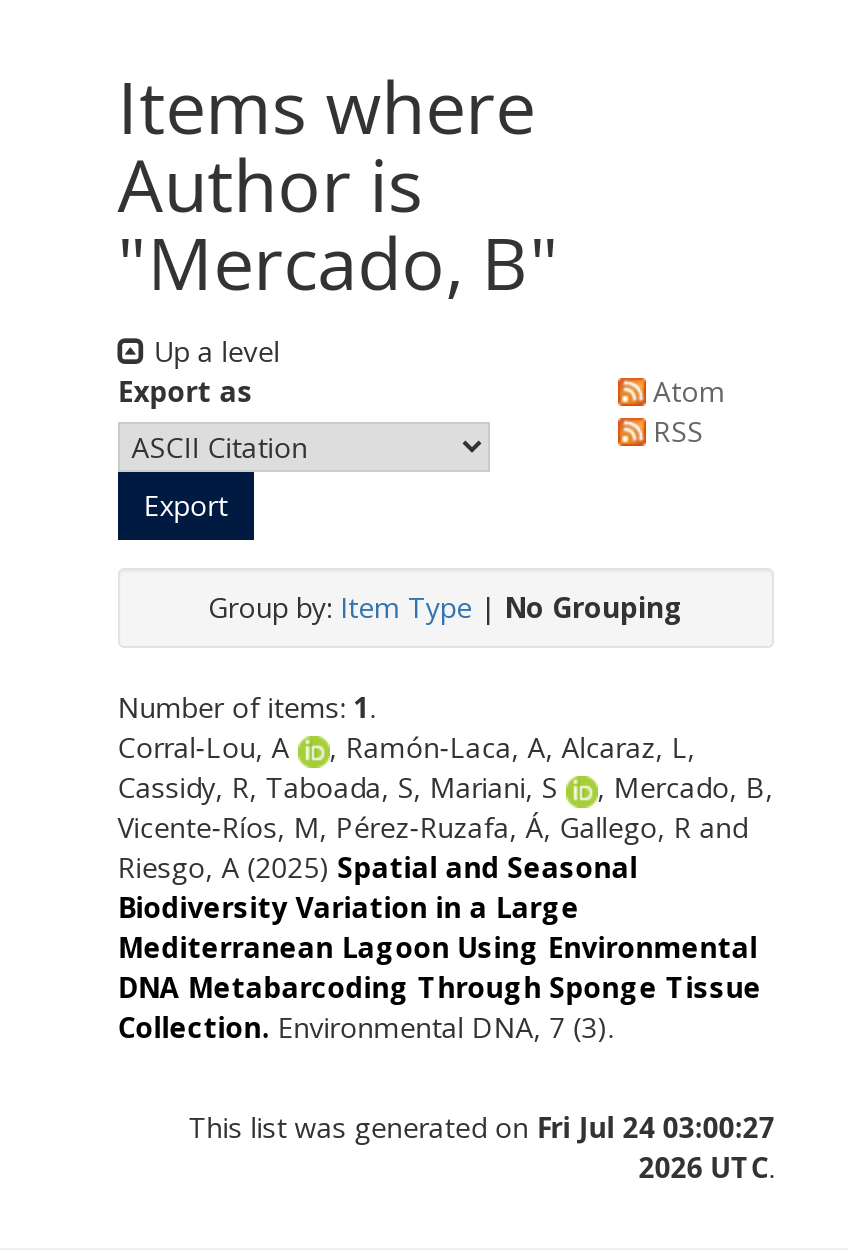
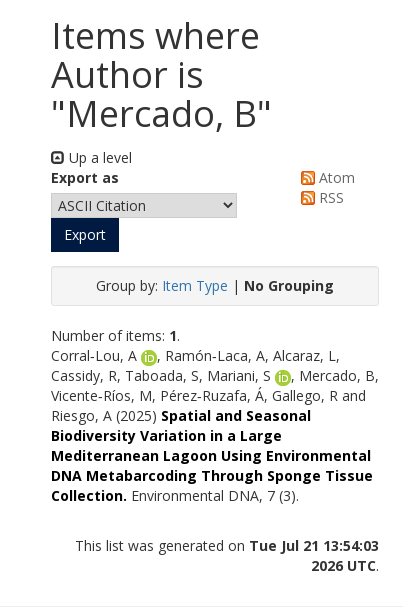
[188,1107,774,1145] This list was generated on Fri Jul 24 03:00:27 -> [75,536,379,555] This list was generated on Tue Jul 21 13:54:03

